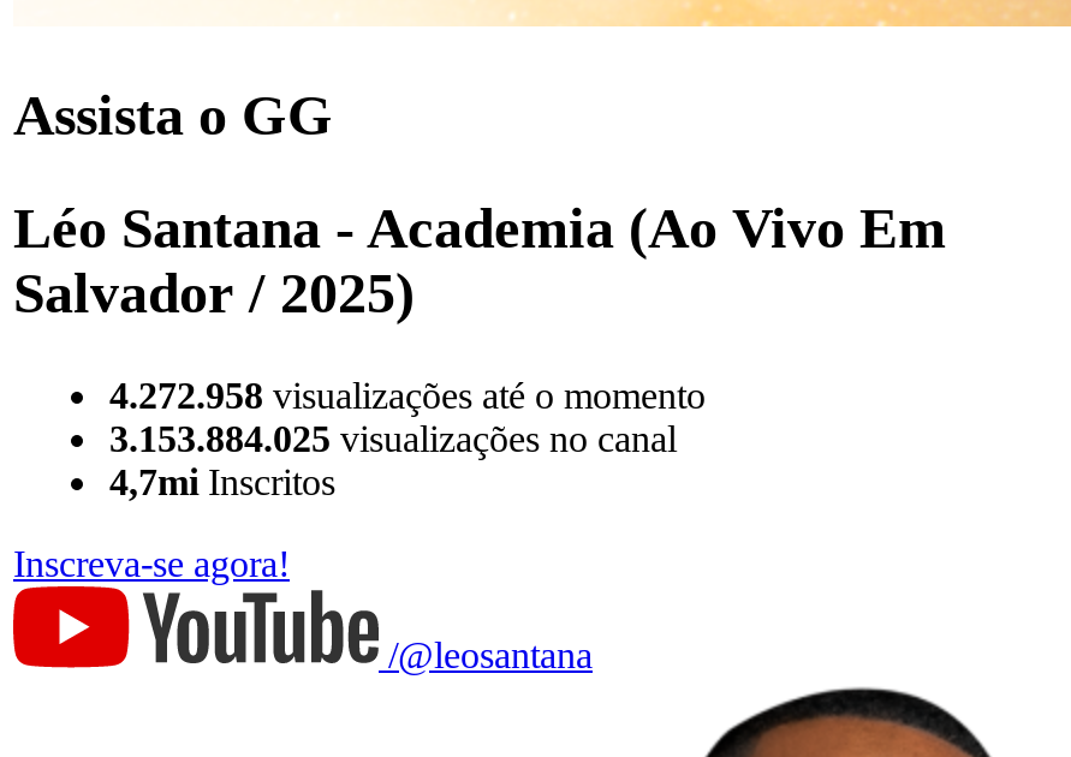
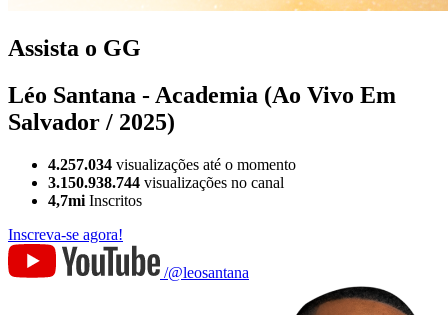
[109,374,706,415] 4.272.958 visualizações até o momento -> [48,156,296,173] 4.257.034 visualizações até o momento
[109,417,677,458] 3.153.884.025 visualizações no canal -> [48,174,284,191] 3.150.938.744 visualizações no canal

